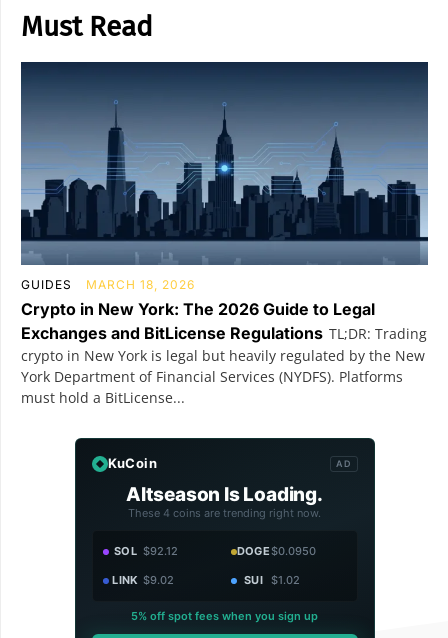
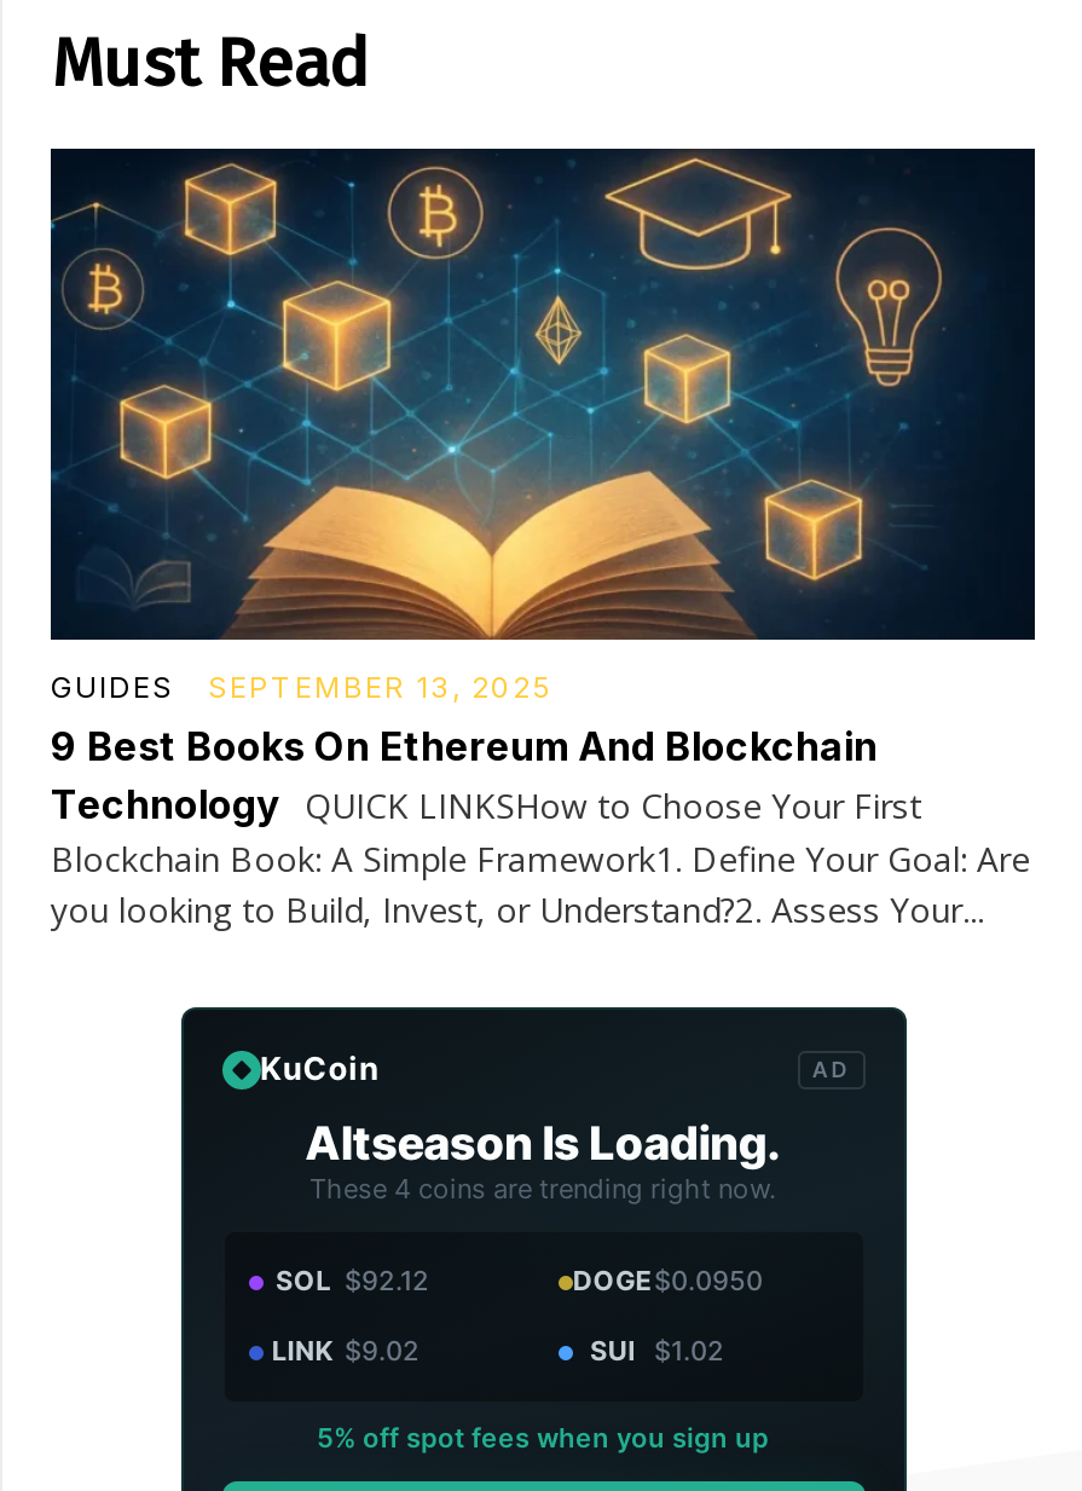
[20,63,429,407] [image] | MARCH 18, 2026 | Crypto in New York: The 2026 Guide to Legal | Exchanges and BitLicense Regulations TL;DR: Trading | crypto in New York is legal but heavily regulated by the New | York Department of Financial Services (NYDFS). Platforms | must hold a BitLicense... -> [48,151,1037,933] [image] | SEPTEMBER 13, 2025 | 9 Best Books On Ethereum And Blockchain | Technology QUICK LINKSHow to Choose Your First | Blockchain Book: A Simple Framework1. Define Your Goal: Are | you looking to Build, Invest, or Understand?2. Assess Your...

